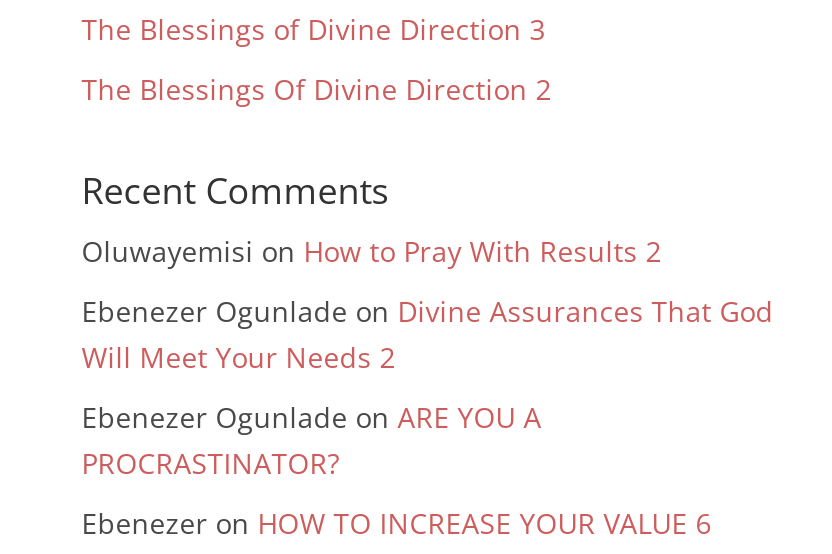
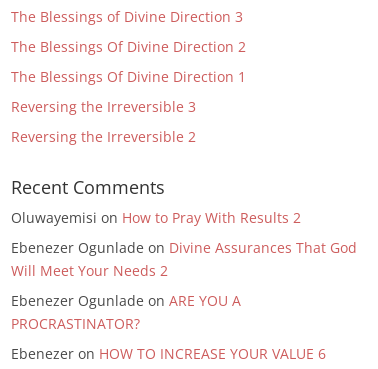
none -> [11,67,246,146] The Blessings Of Divine Direction 1 | Reversing the Irreversible 3 | Reversing the Irreversible 2

